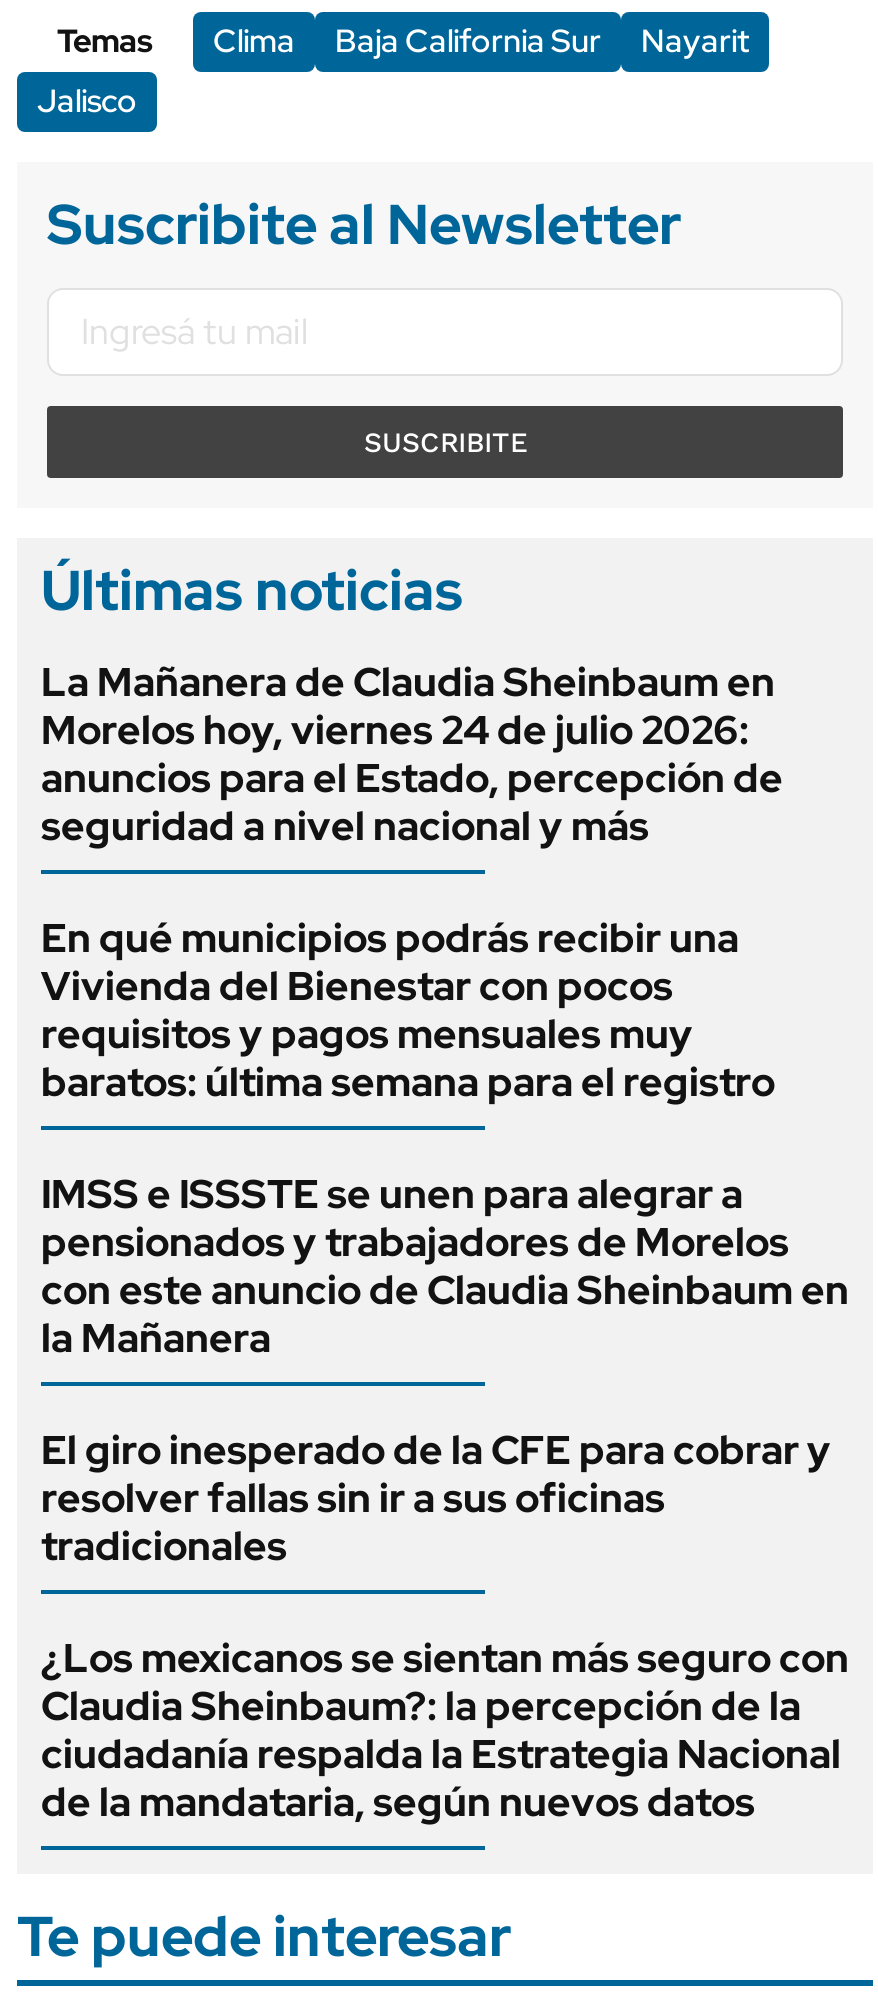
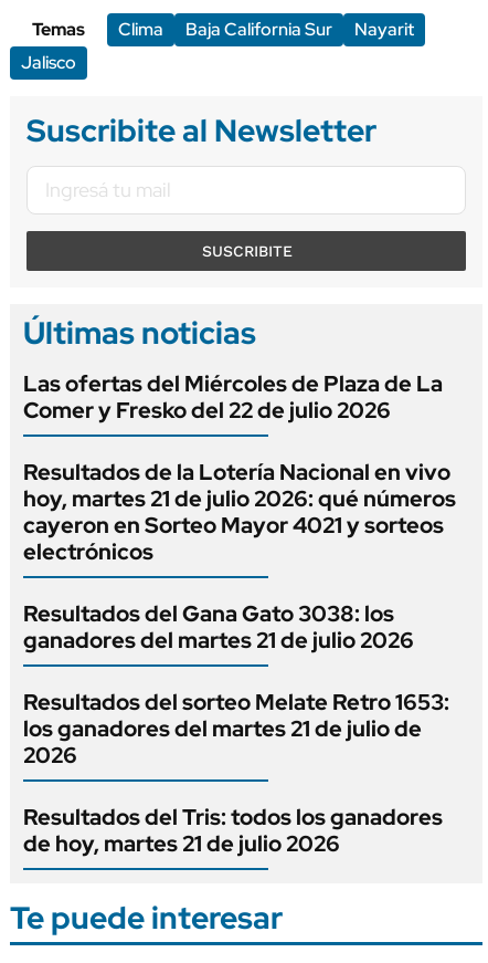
[41,655,783,851] La Mañanera de Claudia Sheinbaum en | Morelos hoy, viernes 24 de julio 2026: | anuncios para el Estado, percepción de | seguridad a nivel nacional y más -> [23,369,443,424] Las ofertas del Miércoles de Plaza de La | Comer y Fresko del 22 de julio 2026
[41,911,775,1107] En qué municipios podrás recibir una | Vivienda del Bienestar con pocos | requisitos y pagos mensuales muy | baratos: última semana para el registro -> [23,457,456,566] Resultados de la Lotería Nacional en vivo | hoy, martes 21 de julio 2026: qué números | cayeron en Sorteo Mayor 4021 y sorteos | electrónicos
[41,1167,849,1363] IMSS e ISSSTE se unen para alegrar a | pensionados y trabajadores de Morelos | con este anuncio de Claudia Sheinbaum en | la Mañanera -> [23,599,414,654] Resultados del Gana Gato 3038: los | ganadores del martes 21 de julio 2026
[41,1423,831,1571] El giro inesperado de la CFE para cobrar y | resolver fallas sin ir a sus oficinas | tradicionales -> [23,687,449,769] Resultados del sorteo Melate Retro 1653: | los ganadores del martes 21 de julio de | 2026
[41,1631,849,1827] ¿Los mexicanos se sientan más seguro con | Claudia Sheinbaum?: la percepción de la | ciudadanía respalda la Estrategia Nacional | de la mandataria, según nuevos datos -> [23,802,443,858] Resultados del Tris: todos los ganadores | de hoy, martes 21 de julio 2026

